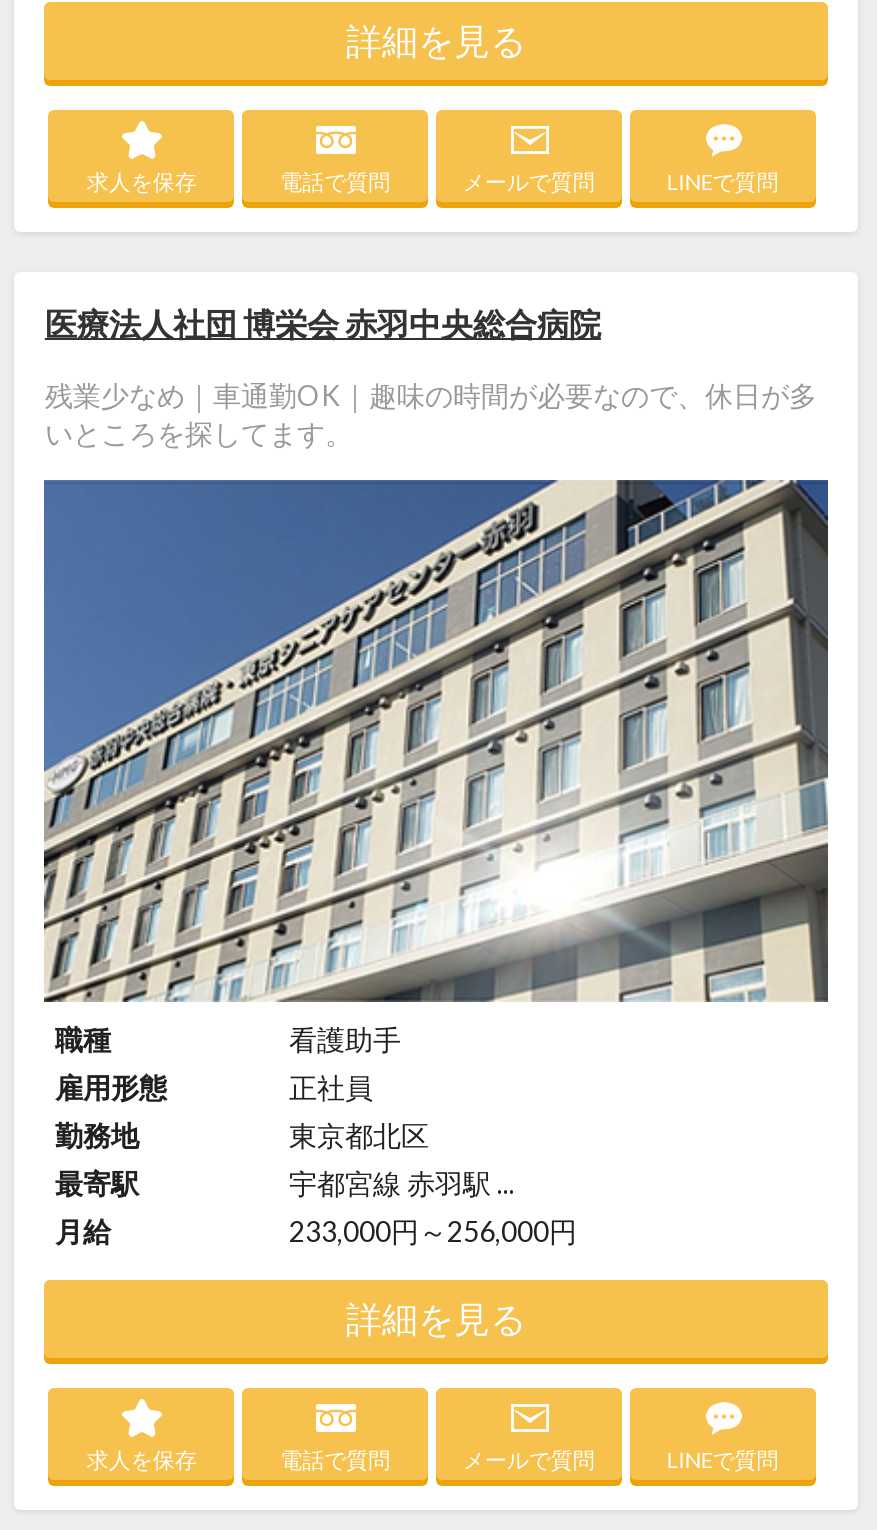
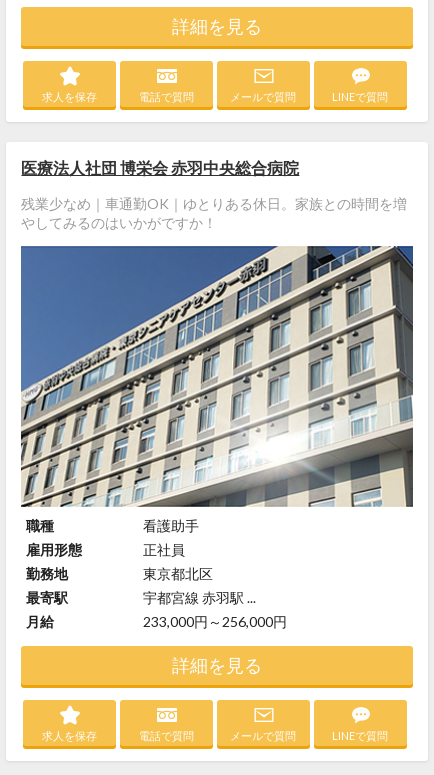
[45,379,817,451] 残業少なめ｜車通勤OK｜趣味の時間が必要なので、休日が多 | いところを探してます。 -> [21,195,407,231] 残業少なめ｜車通勤OK｜ゆとりある休日。家族との時間を増 | やしてみるのはいかがですか！

